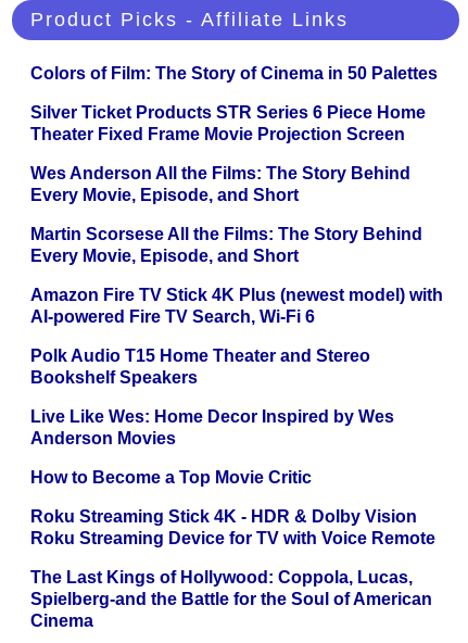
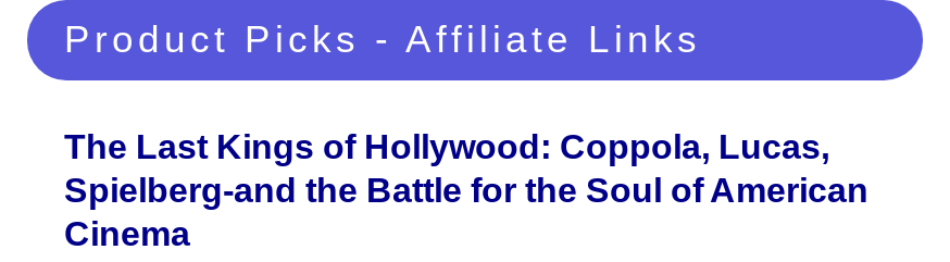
[30,64,443,548] Colors of Film: The Story of Cinema in 50 Palettes | Silver Ticket Products STR Series 6 Piece Home | Theater Fixed Frame Movie Projection Screen | Wes Anderson All the Films: The Story Behind | Every Movie, Episode, and Short | Martin Scorsese All the Films: The Story Behind | Every Movie, Episode, and Short | Amazon Fire TV Stick 4K Plus (newest model) with | AI-powered Fire TV Search, Wi-Fi 6 | Polk Audio T15 Home Theater and Stereo | Bookshelf Speakers | Live Like Wes: Home Decor Inspired by Wes | Anderson Movies | How to Become a Top Movie Critic | Roku Streaming Stick 4K - HDR & Dolby Vision | Roku Streaming Device for TV with Voice Remote -> none

